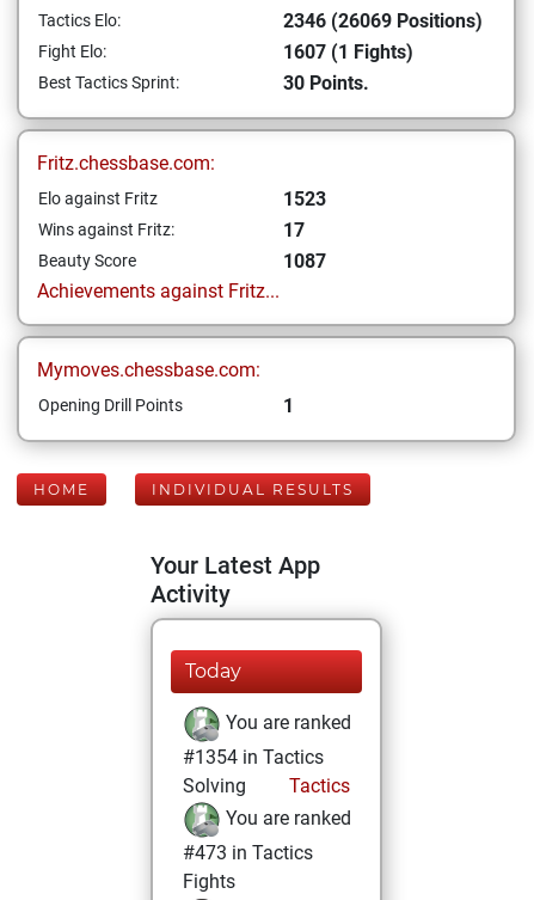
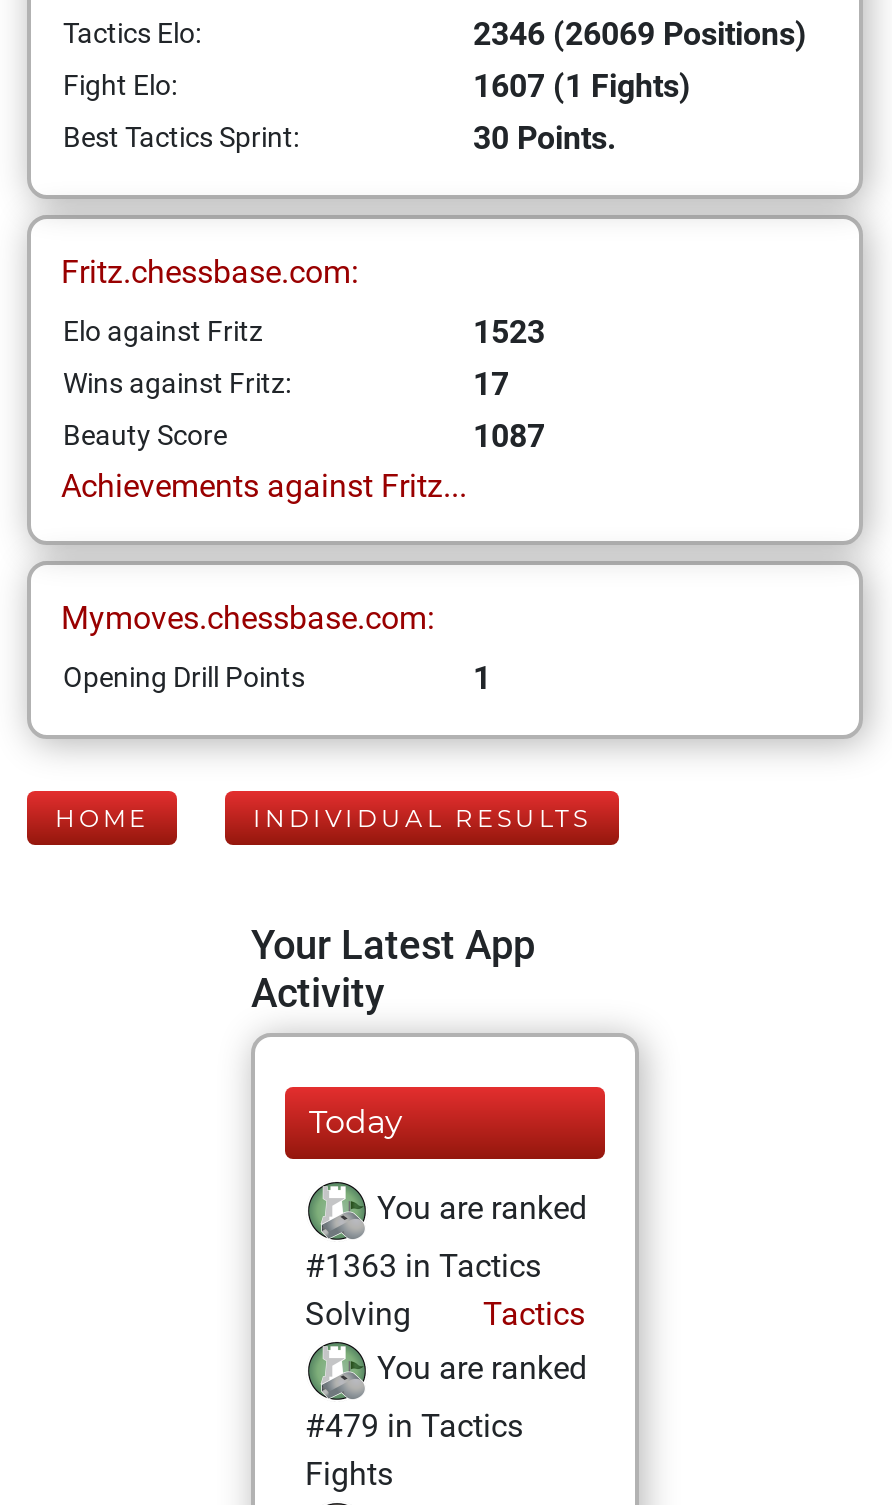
[183,746,324,769] #1354 in Tactics -> [305,1247,541,1285] #1363 in Tactics
[183,841,313,864] #473 in Tactics -> [305,1407,523,1445] #479 in Tactics

